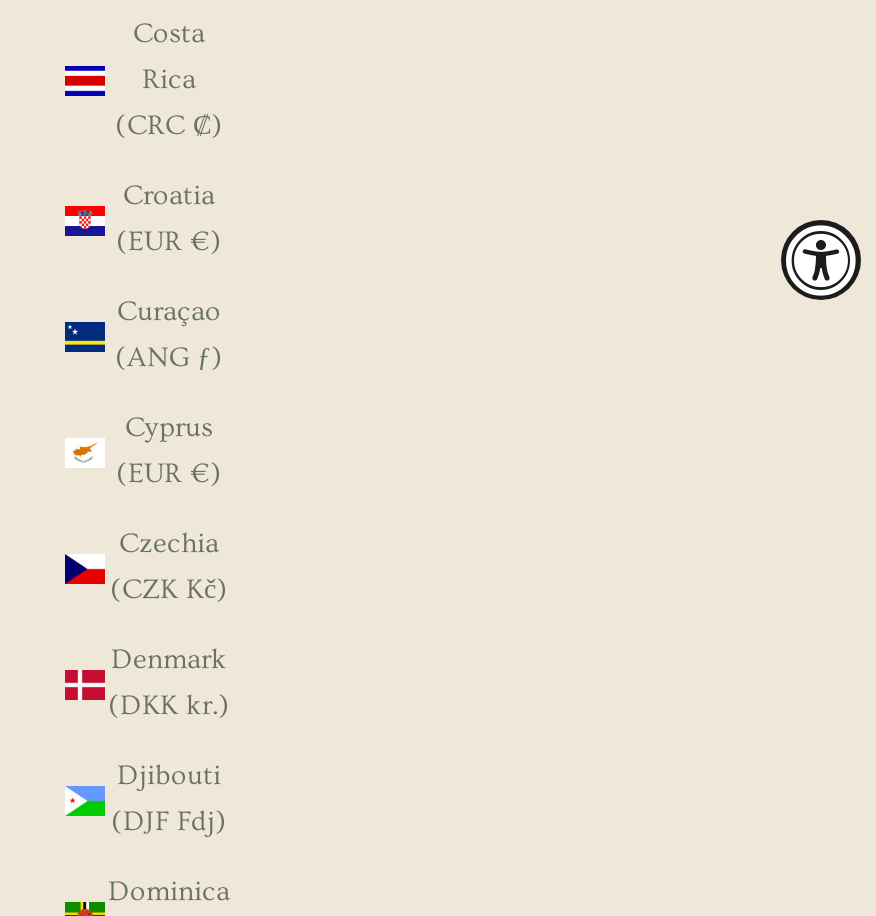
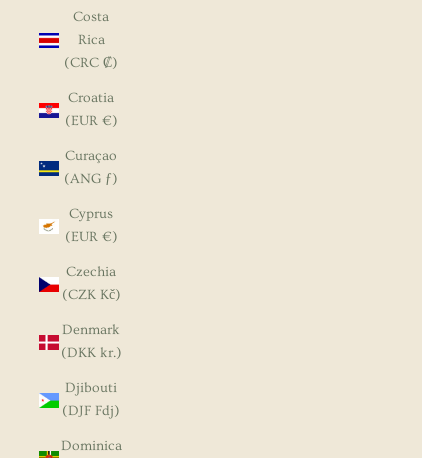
[779,218,863,302] [image] -> none

